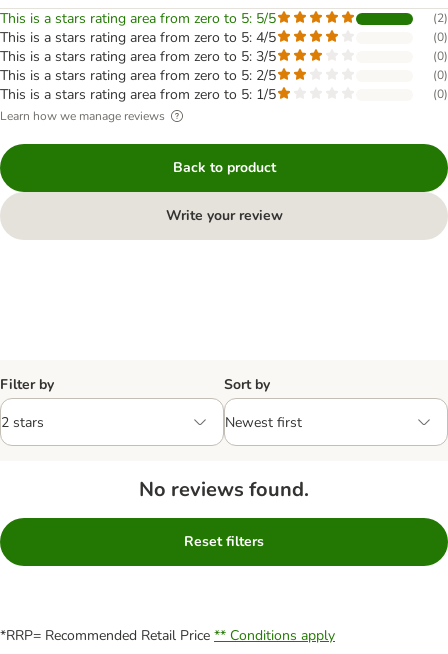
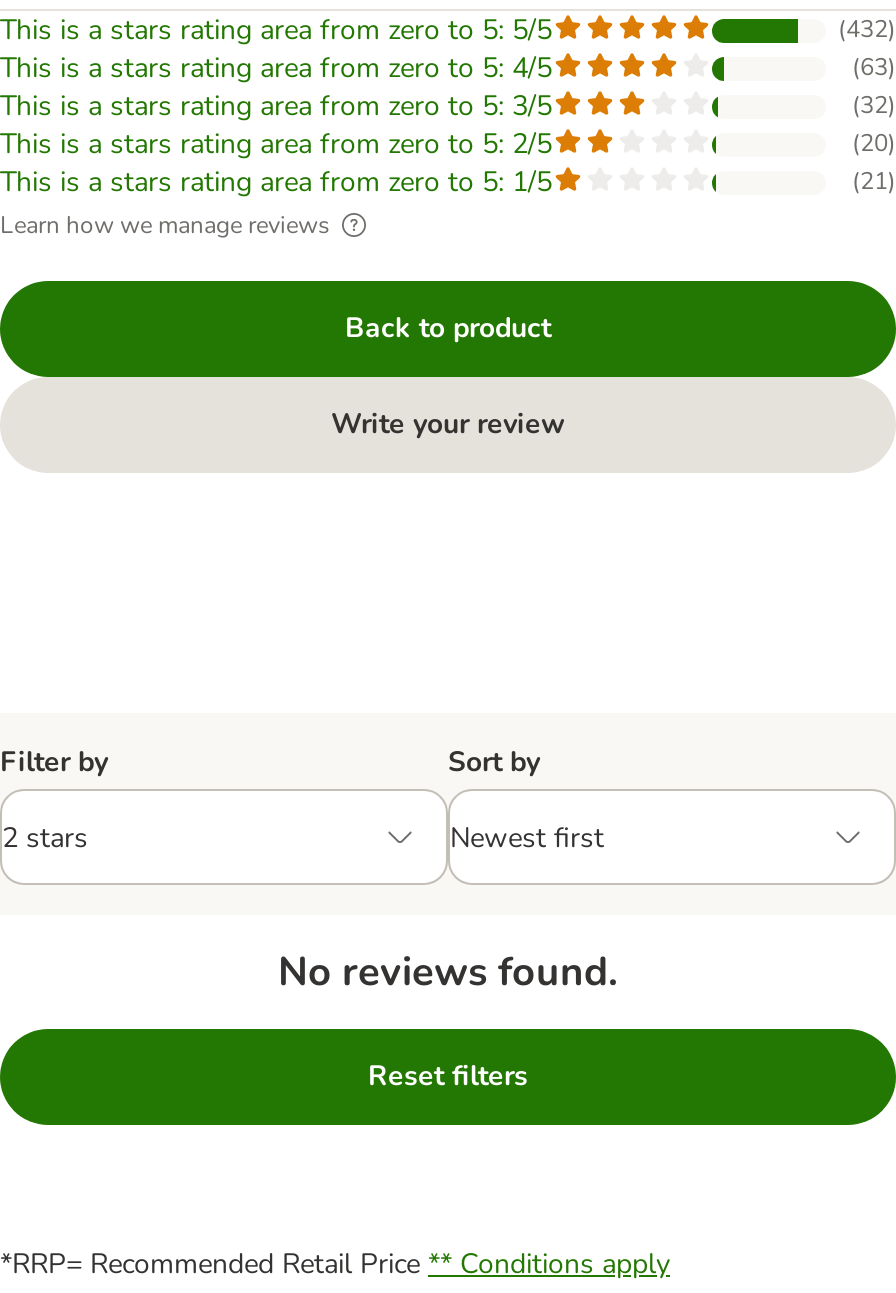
[433,10,448,26] (2) -> [838,13,896,45] (432)
[433,29,448,45] (0) -> [852,51,896,83] (63)
[433,48,448,64] (0) -> [852,89,896,121] (32)
[433,67,448,83] (0) -> [852,127,896,159] (20)
[433,86,448,102] (0) -> [852,165,896,197] (21)

